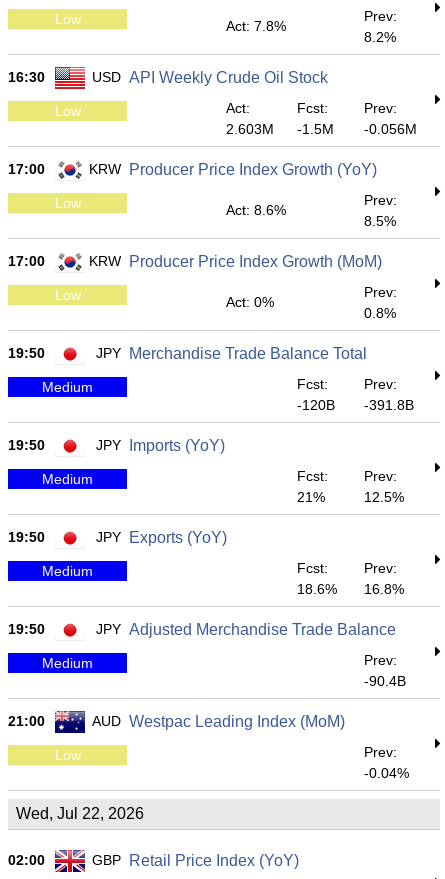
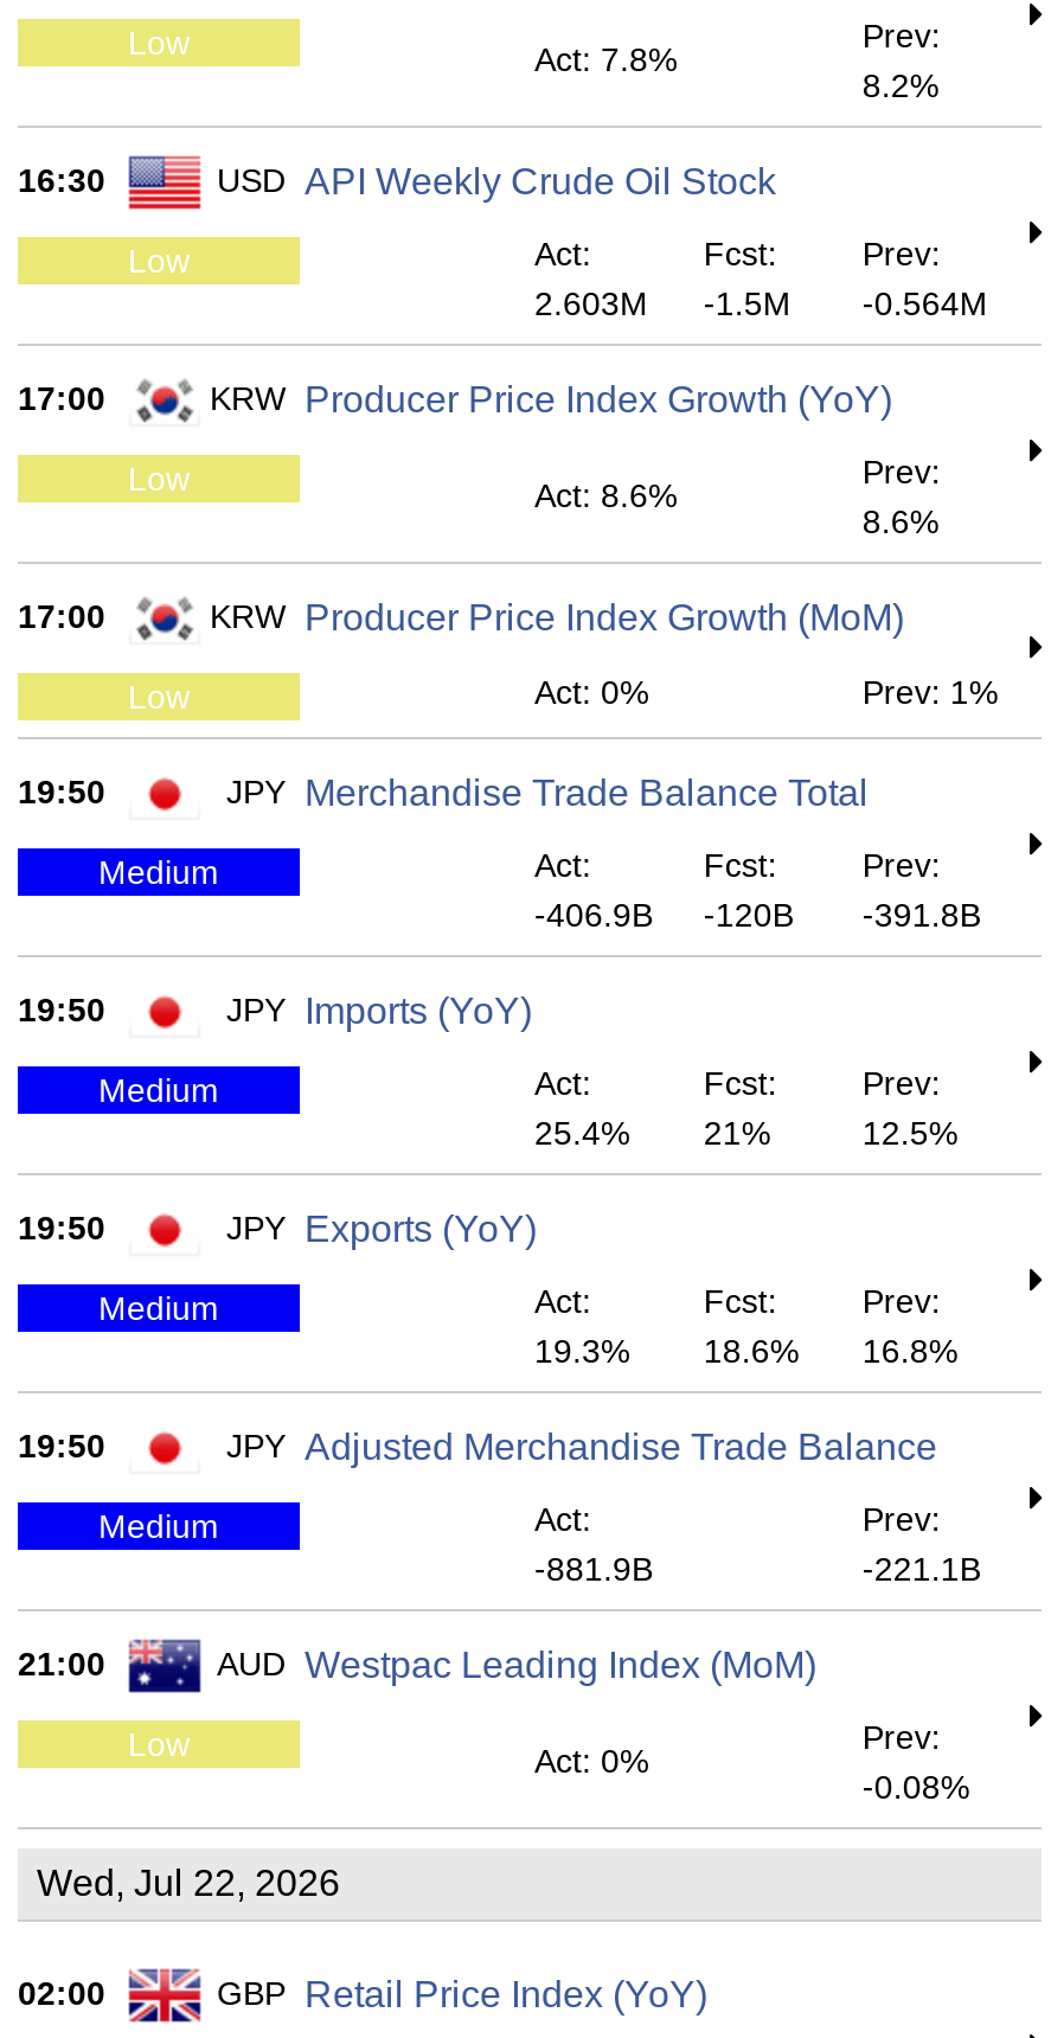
[226,121,417,137] 2.603M -1.5M -0.056M -> [534,284,988,322] 2.603M -1.5M -0.564M
[364,213,396,229] 8.5% -> [862,502,938,540] 8.6%
[364,284,397,321] Prev: | 0.8% -> [862,673,997,711] Prev: 1%
none -> [534,846,653,934] Act: | -406.9B
none -> [534,1064,629,1152] Act: | 25.4%
none -> [534,1282,629,1370] Act: | 19.3%
none -> [534,1500,653,1588] Act: | -881.9B
[364,673,406,689] -90.4B -> [862,1550,981,1588] -221.1B
none -> [534,1742,648,1780] Act: 0%
[364,765,409,781] -0.04% -> [862,1768,969,1806] -0.08%

